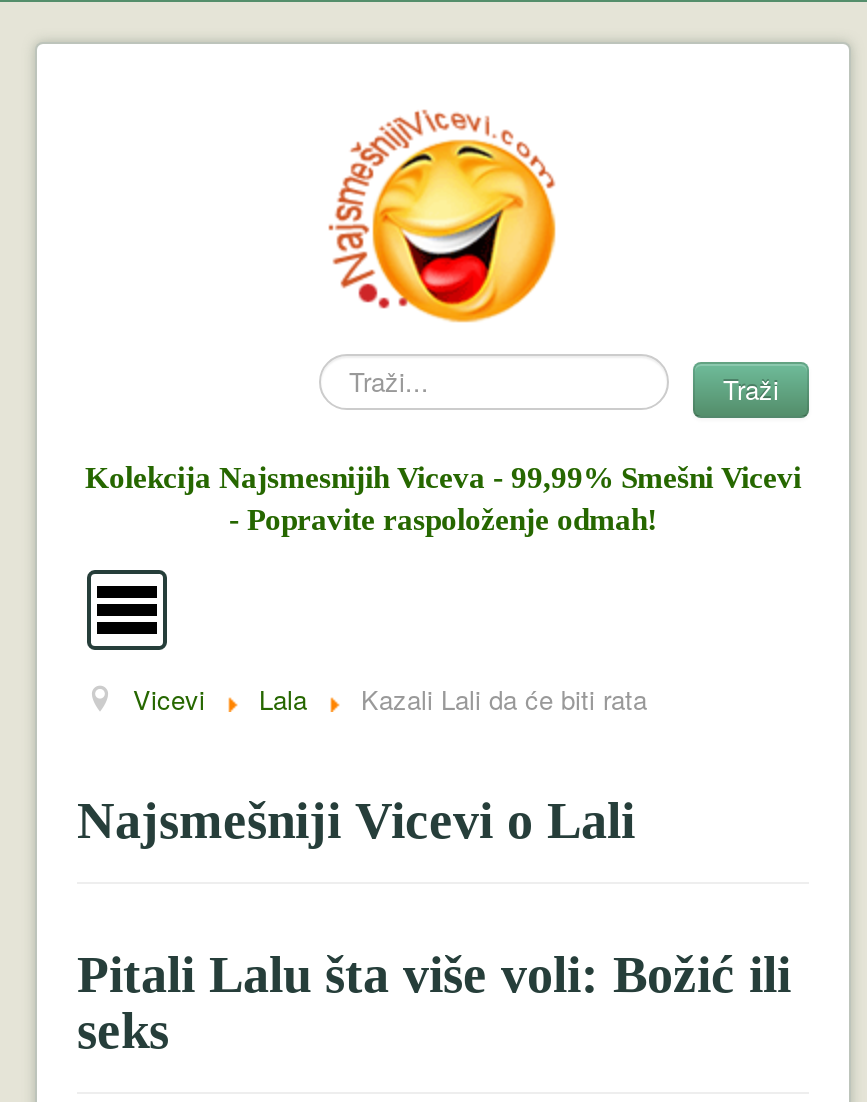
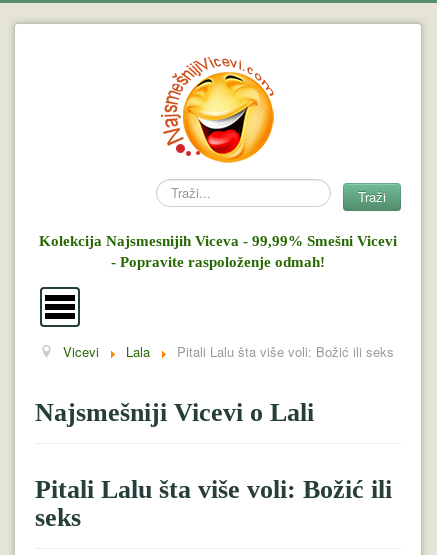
[361,680,647,718] Kazali Lali da će biti rata -> [177,342,394,361] Pitali Lalu šta više voli: Božić ili seks

